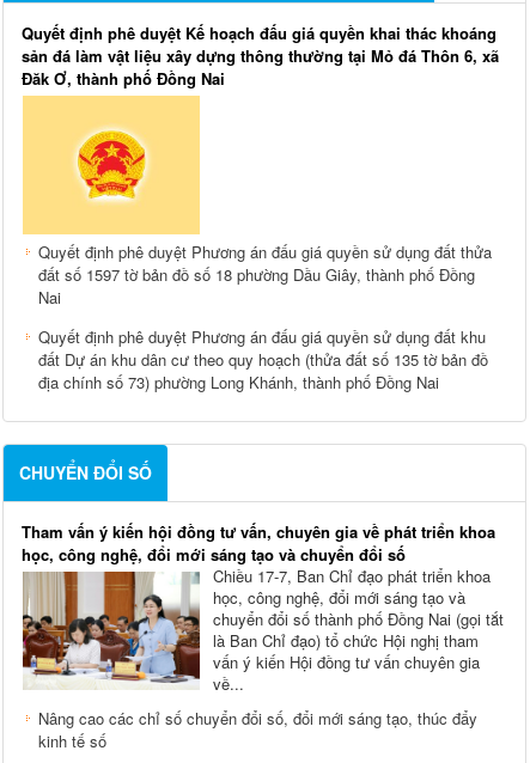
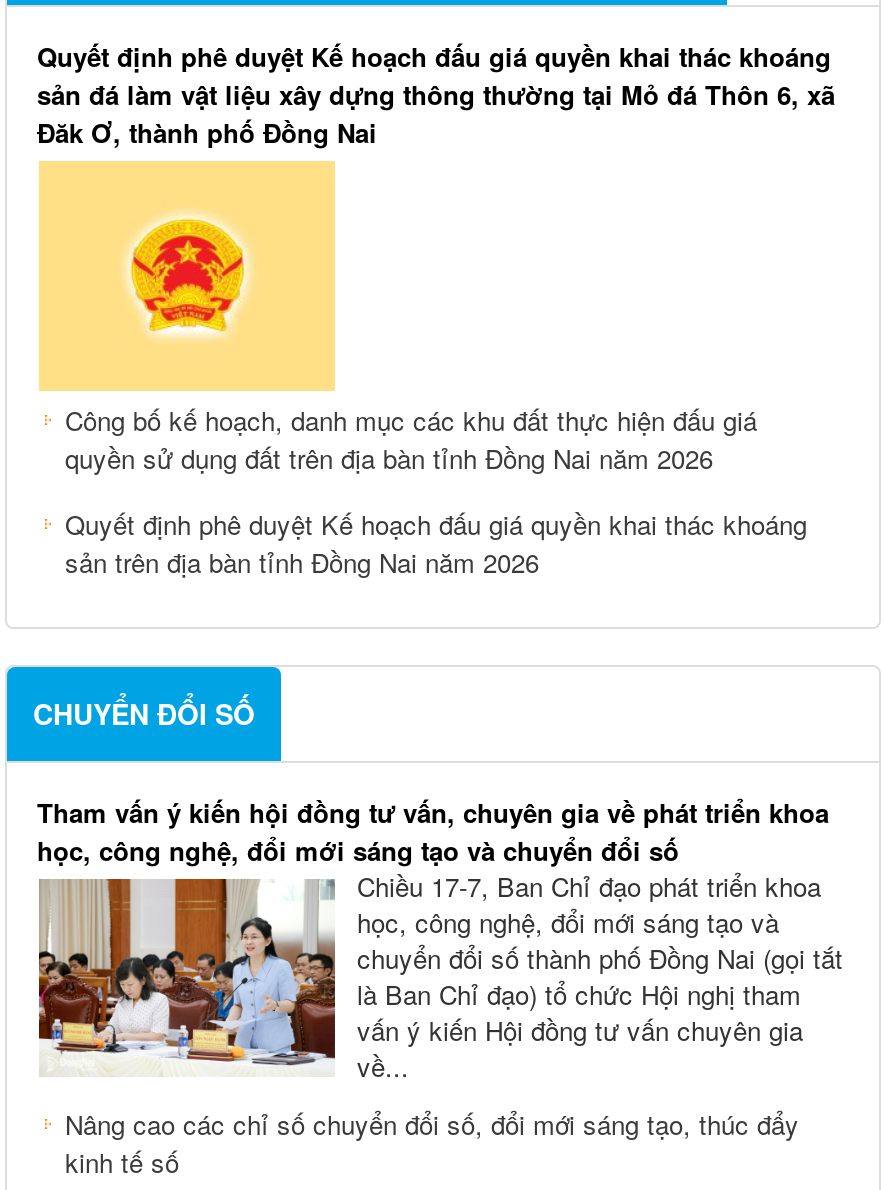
[38,241,492,309] Quyết định phê duyệt Phương án đấu giá quyền sử dụng đất thửa | đất số 1597 tờ bản đồ số 18 phường Dầu Giây, thành phố Đồng | Nai -> [65,401,757,477] Công bố kế hoạch, danh mục các khu đất thực hiện đấu giá | quyền sử dụng đất trên địa bàn tỉnh Đồng Nai năm 2026
[38,326,488,394] Quyết định phê duyệt Phương án đấu giá quyền sử dụng đất khu | đất Dự án khu dân cư theo quy hoạch (thửa đất số 135 tờ bản đồ | địa chính số 73) phường Long Khánh, thành phố Đồng Nai -> [65,505,807,581] Quyết định phê duyệt Kế hoạch đấu giá quyền khai thác khoáng | sản trên địa bàn tỉnh Đồng Nai năm 2026

